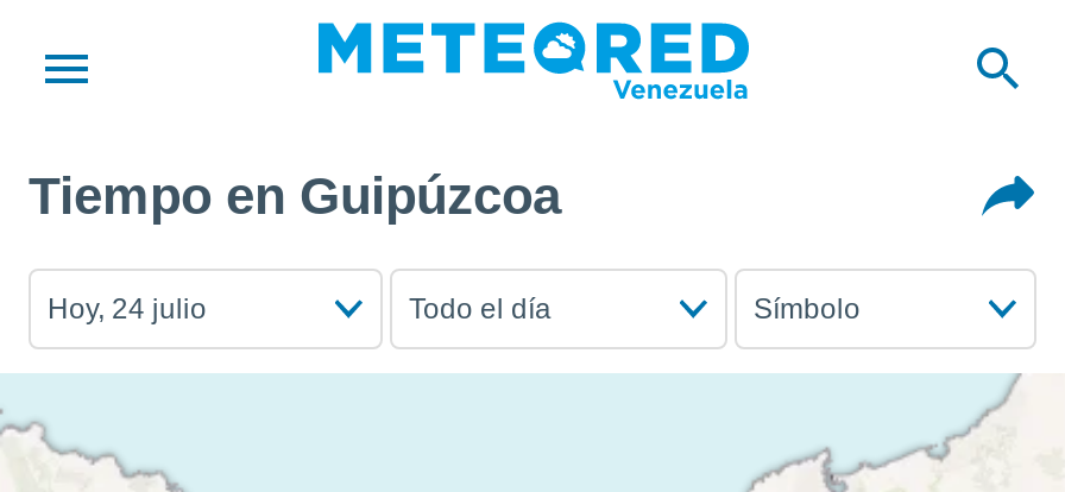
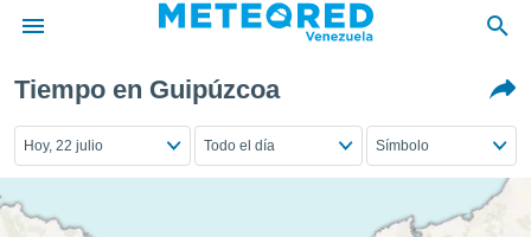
[48,292,207,326] Hoy, 24 julio -> [24,137,103,154] Hoy, 22 julio

